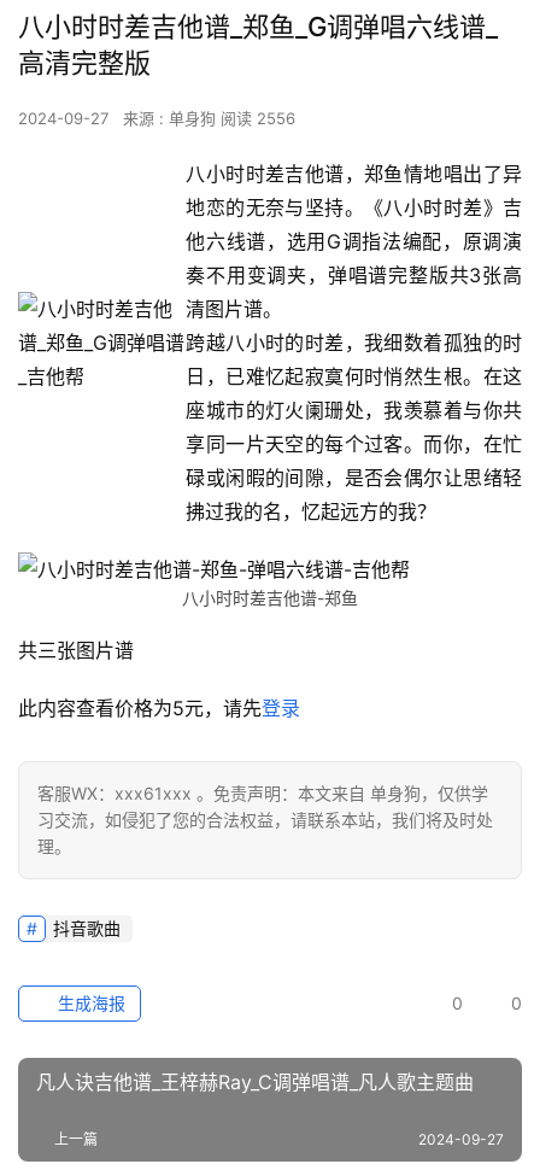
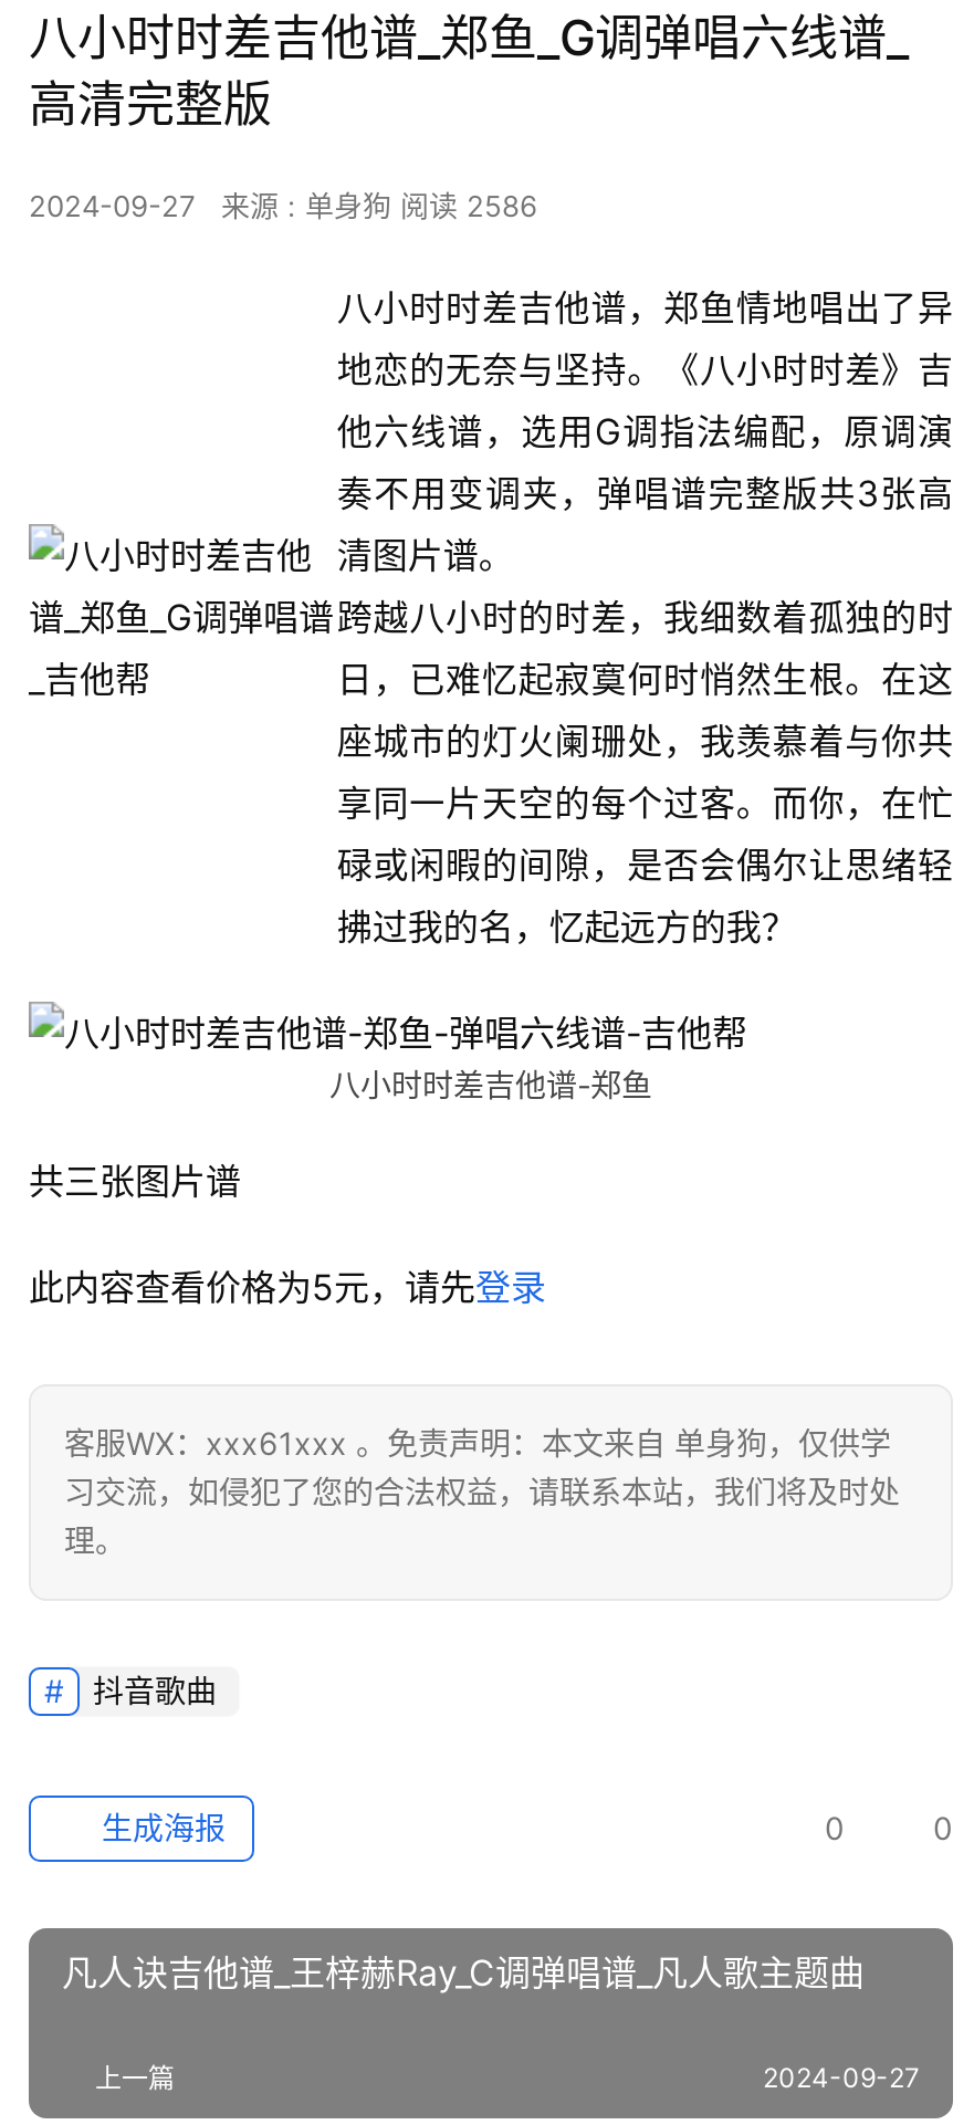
[18,109,295,128] 2024-09-27 来源 : 单身狗阅读 2556 -> [29,188,537,224] 2024-09-27 来源 : 单身狗阅读 2586

